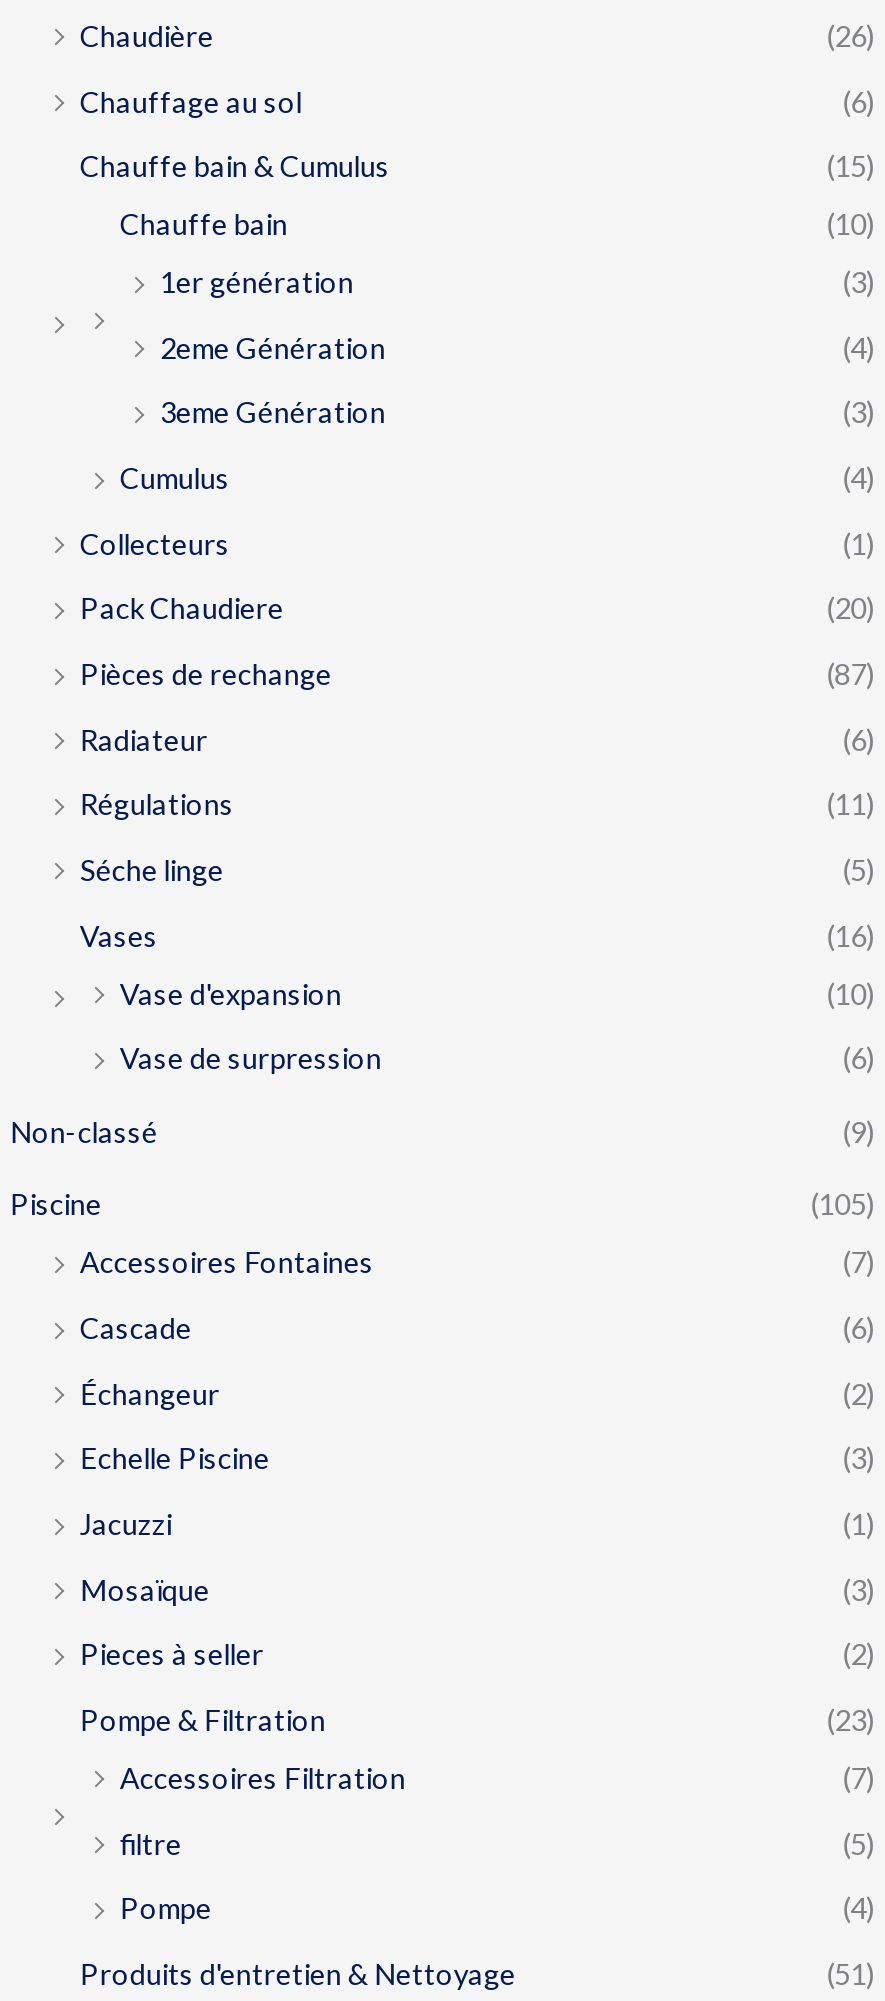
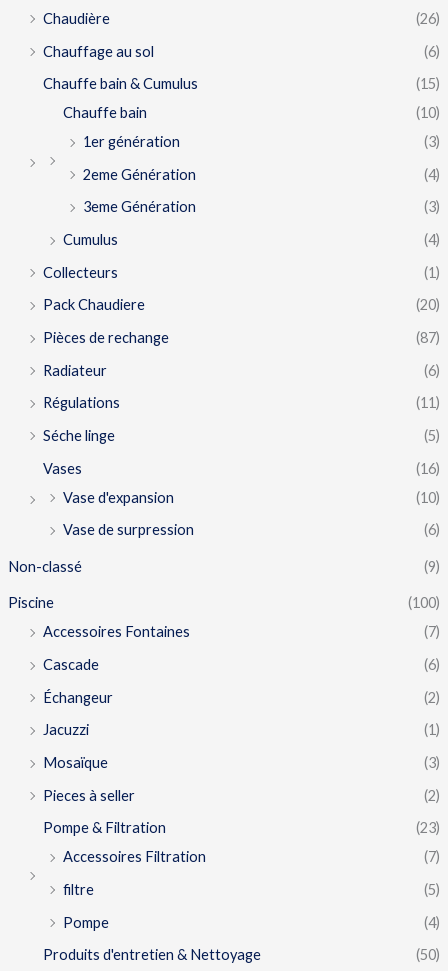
[810,1188,874,1222] (105) -> [408,594,440,611] (100)
[80,1442,874,1476] Echelle Piscine | (3) -> none
[826,1957,874,1991] (51) -> [416,946,440,963] (50)

